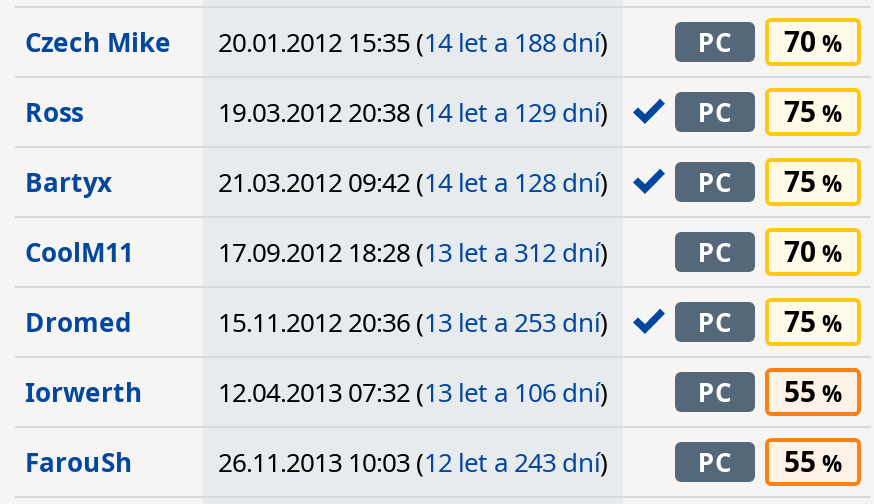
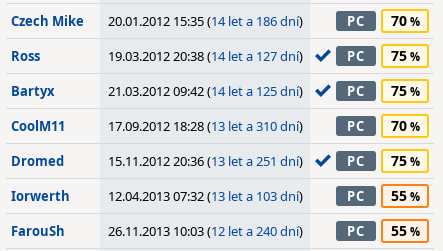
[25,24,608,60] Czech Mike 20.01.2012 15:35 (14 let a 188 dní) -> [11,12,302,30] Czech Mike 20.01.2012 15:35 (14 let a 186 dní)
[218,94,608,130] 19.03.2012 20:38 (14 let a 129 dní) -> [107,47,302,65] 19.03.2012 20:38 (14 let a 127 dní)
[218,164,608,200] 21.03.2012 09:42 (14 let a 128 dní) -> [107,82,302,100] 21.03.2012 09:42 (14 let a 125 dní)
[218,234,608,270] 17.09.2012 18:28 (13 let a 312 dní) -> [107,117,302,135] 17.09.2012 18:28 (13 let a 310 dní)
[218,304,608,340] 15.11.2012 20:36 (13 let a 253 dní) -> [107,152,302,170] 15.11.2012 20:36 (13 let a 251 dní)
[218,374,608,410] 12.04.2013 07:32 (13 let a 106 dní) -> [107,187,302,205] 12.04.2013 07:32 (13 let a 103 dní)
[218,444,608,480] 26.11.2013 10:03 (12 let a 243 dní) -> [107,222,302,240] 26.11.2013 10:03 (12 let a 240 dní)

